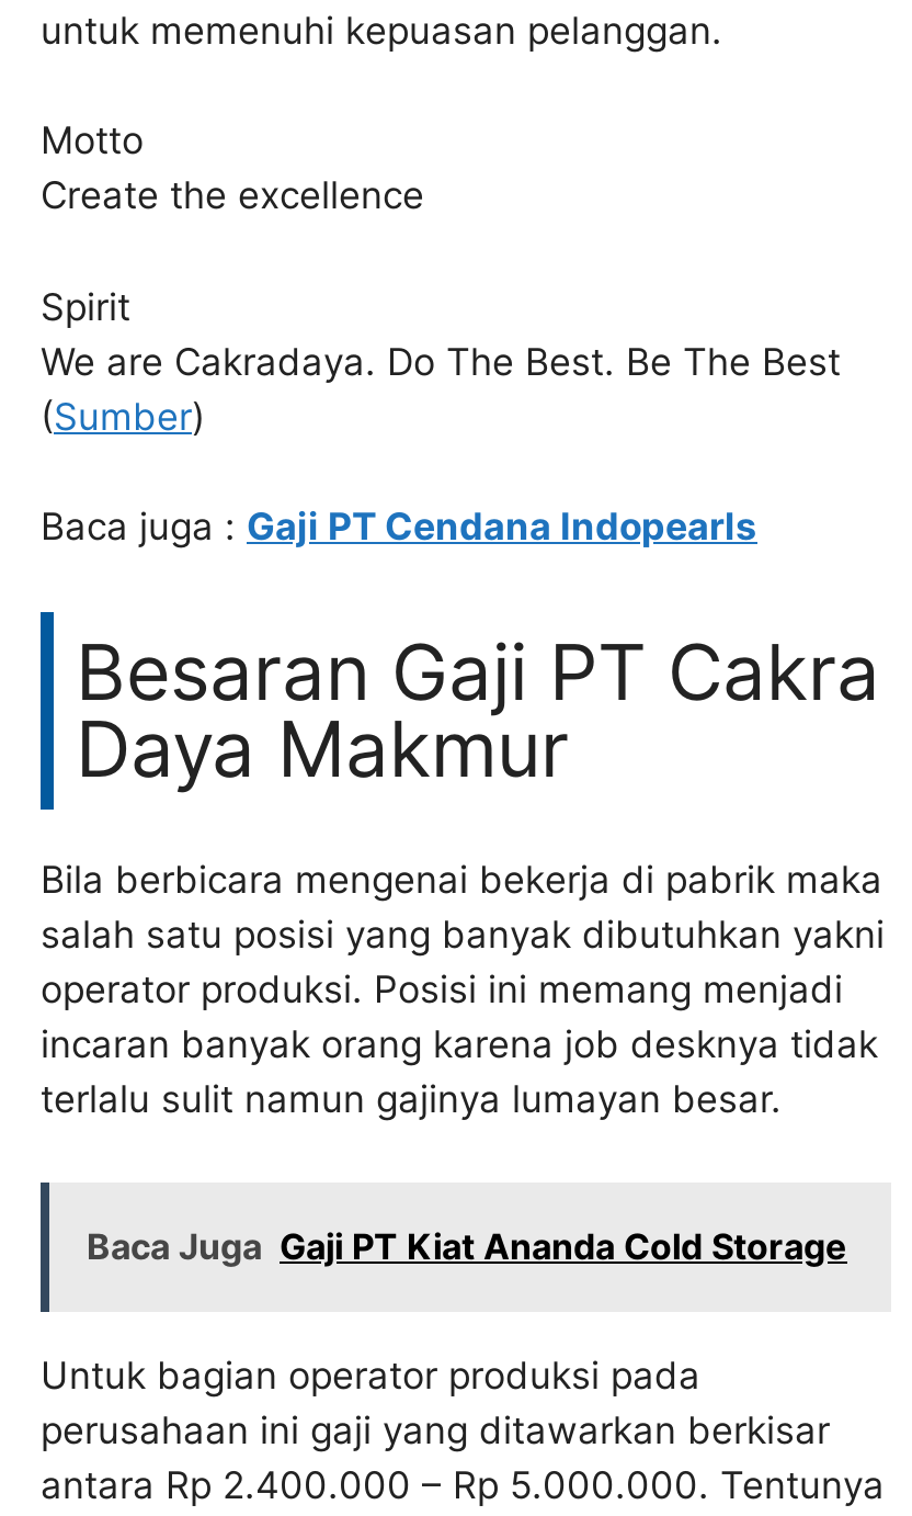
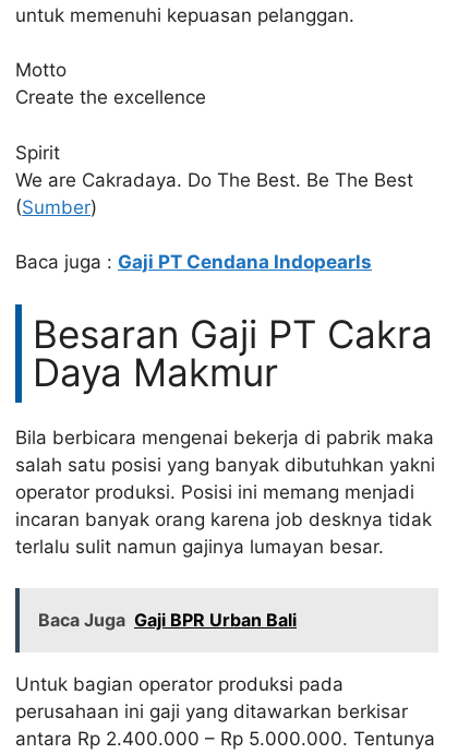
[87,1224,847,1268] Baca Juga Gaji PT Kiat Ananda Cold Storage -> [38,609,297,631] Baca Juga Gaji BPR Urban Bali

